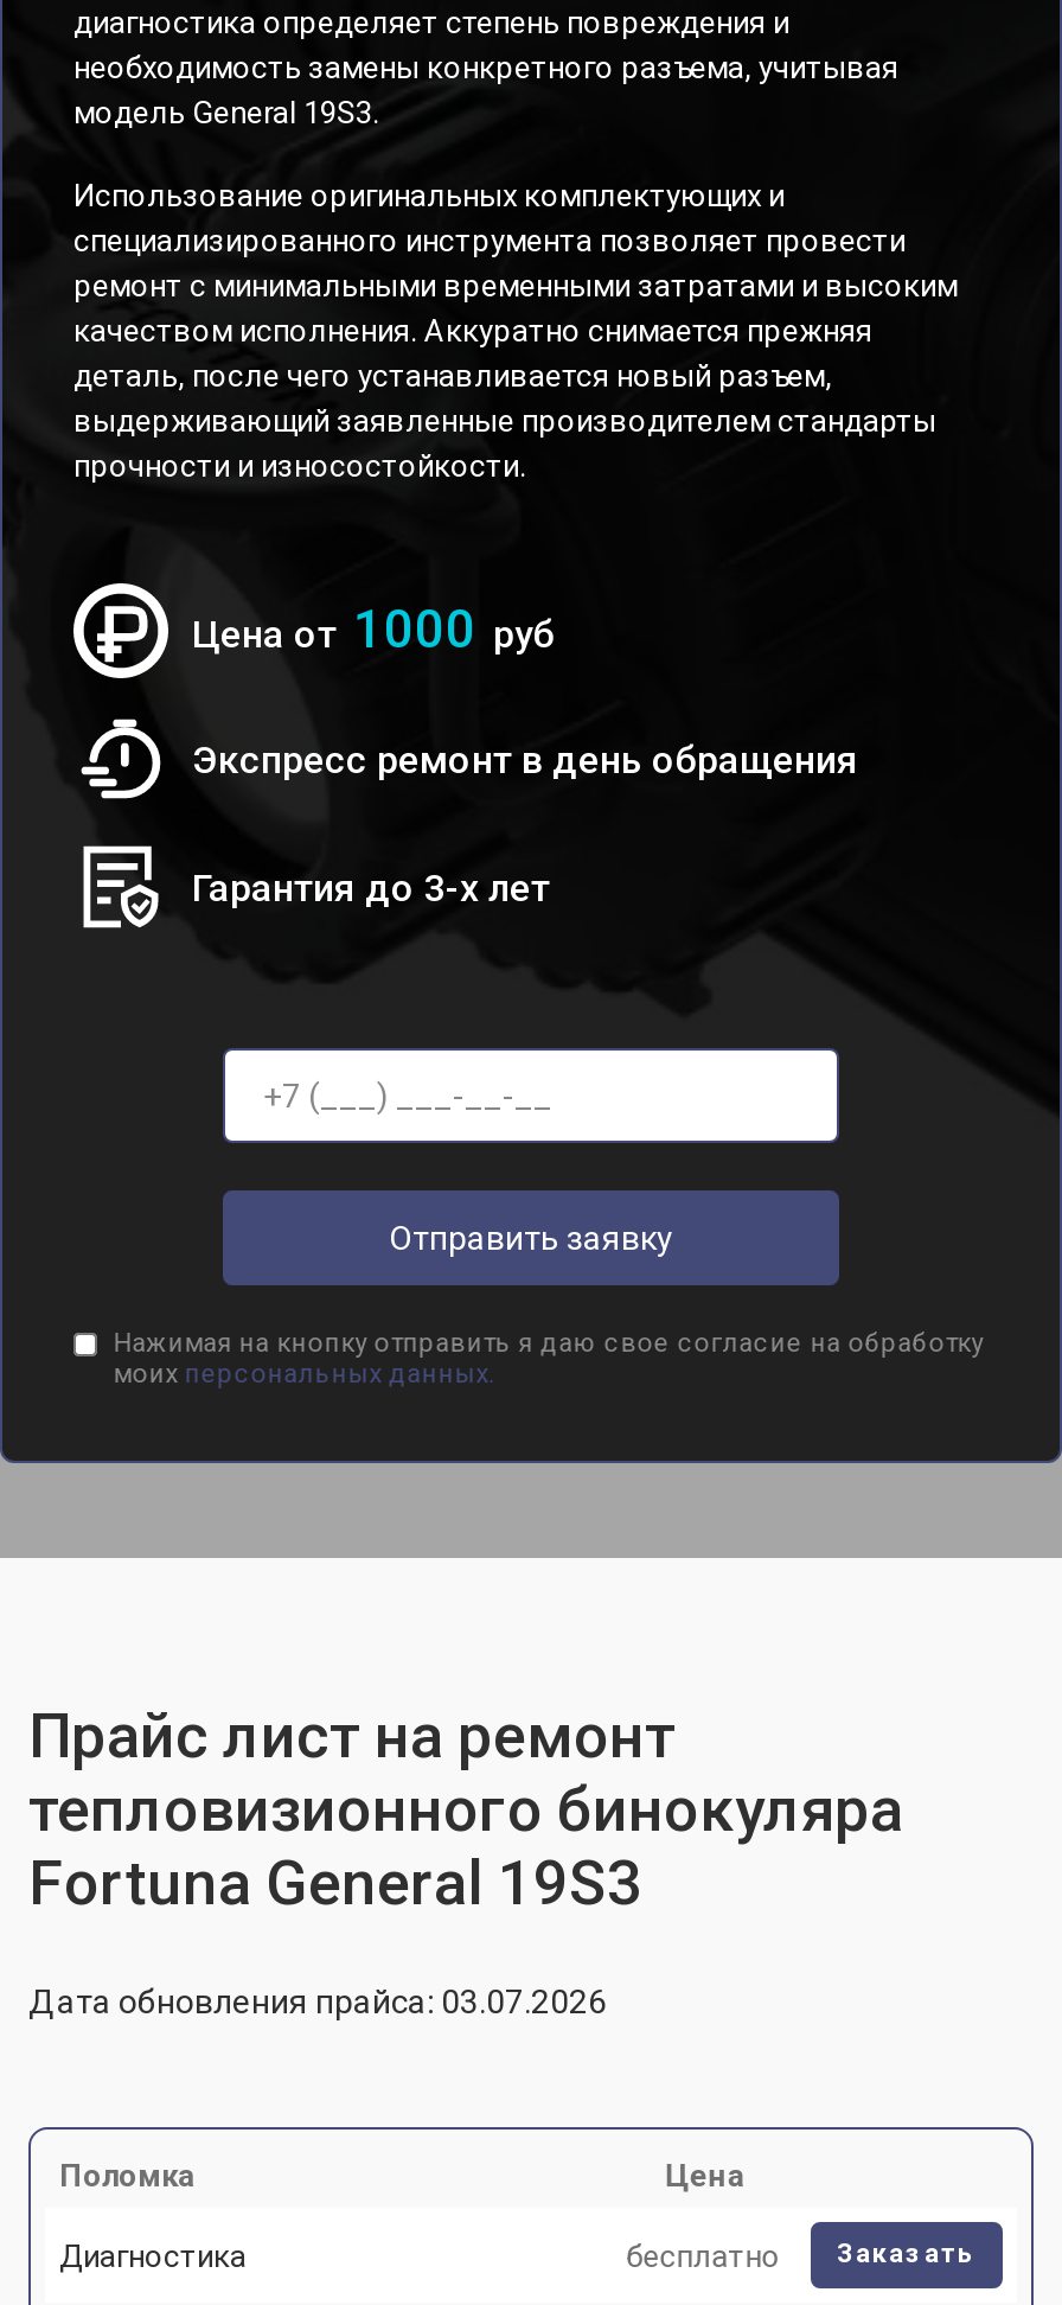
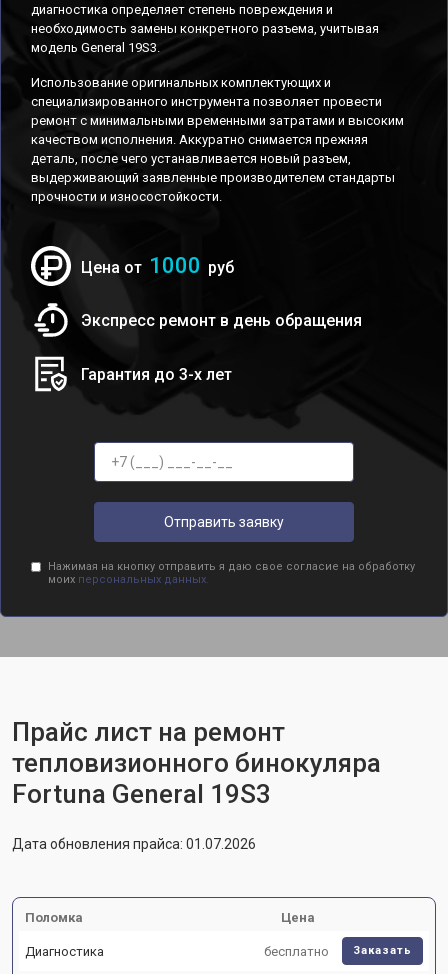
[28,1982,607,2020] Дата обновления прайса: 03.07.2026 -> [12,836,256,852] Дата обновления прайса: 01.07.2026

